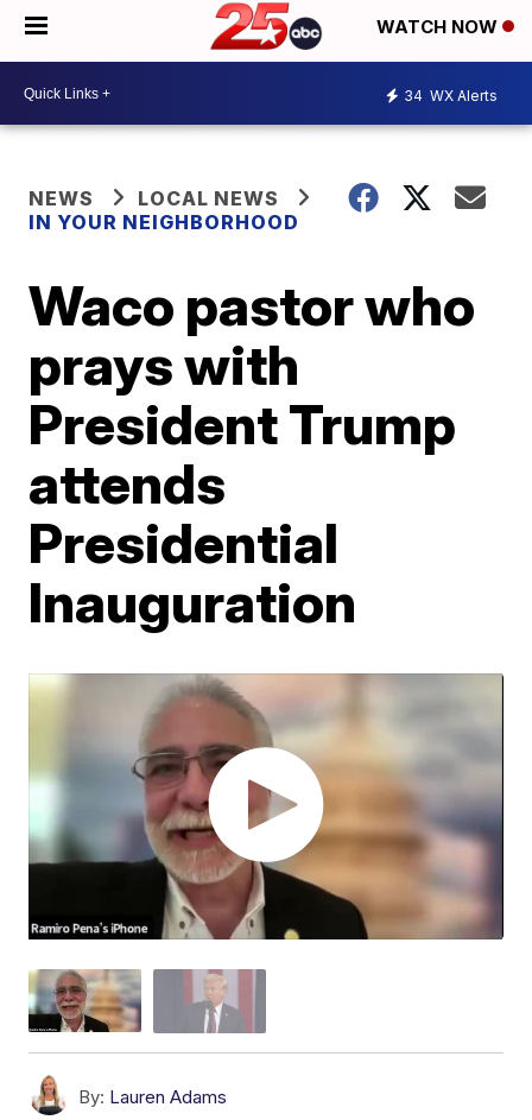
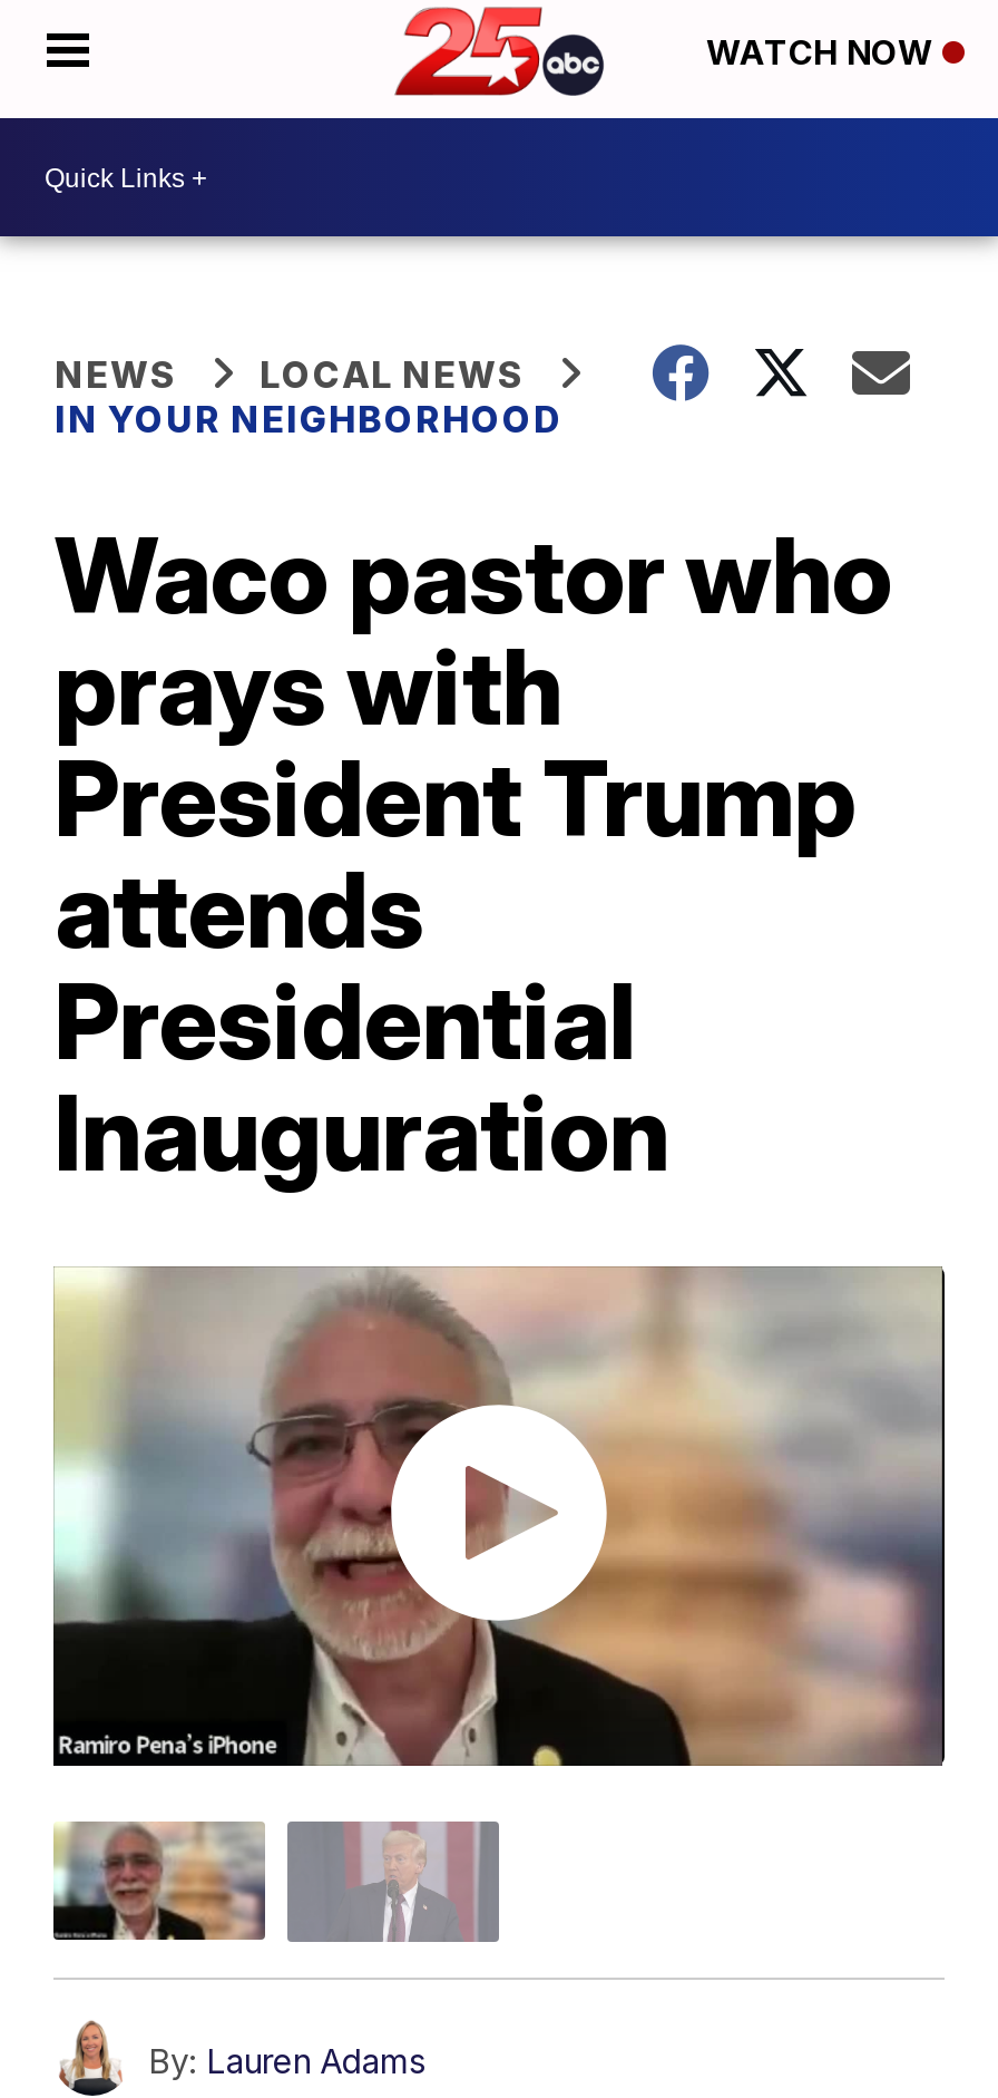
[404,86,498,104] 34 WX Alerts -> none

